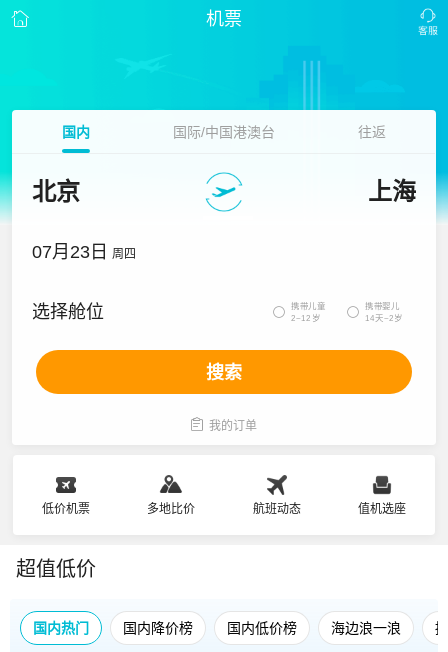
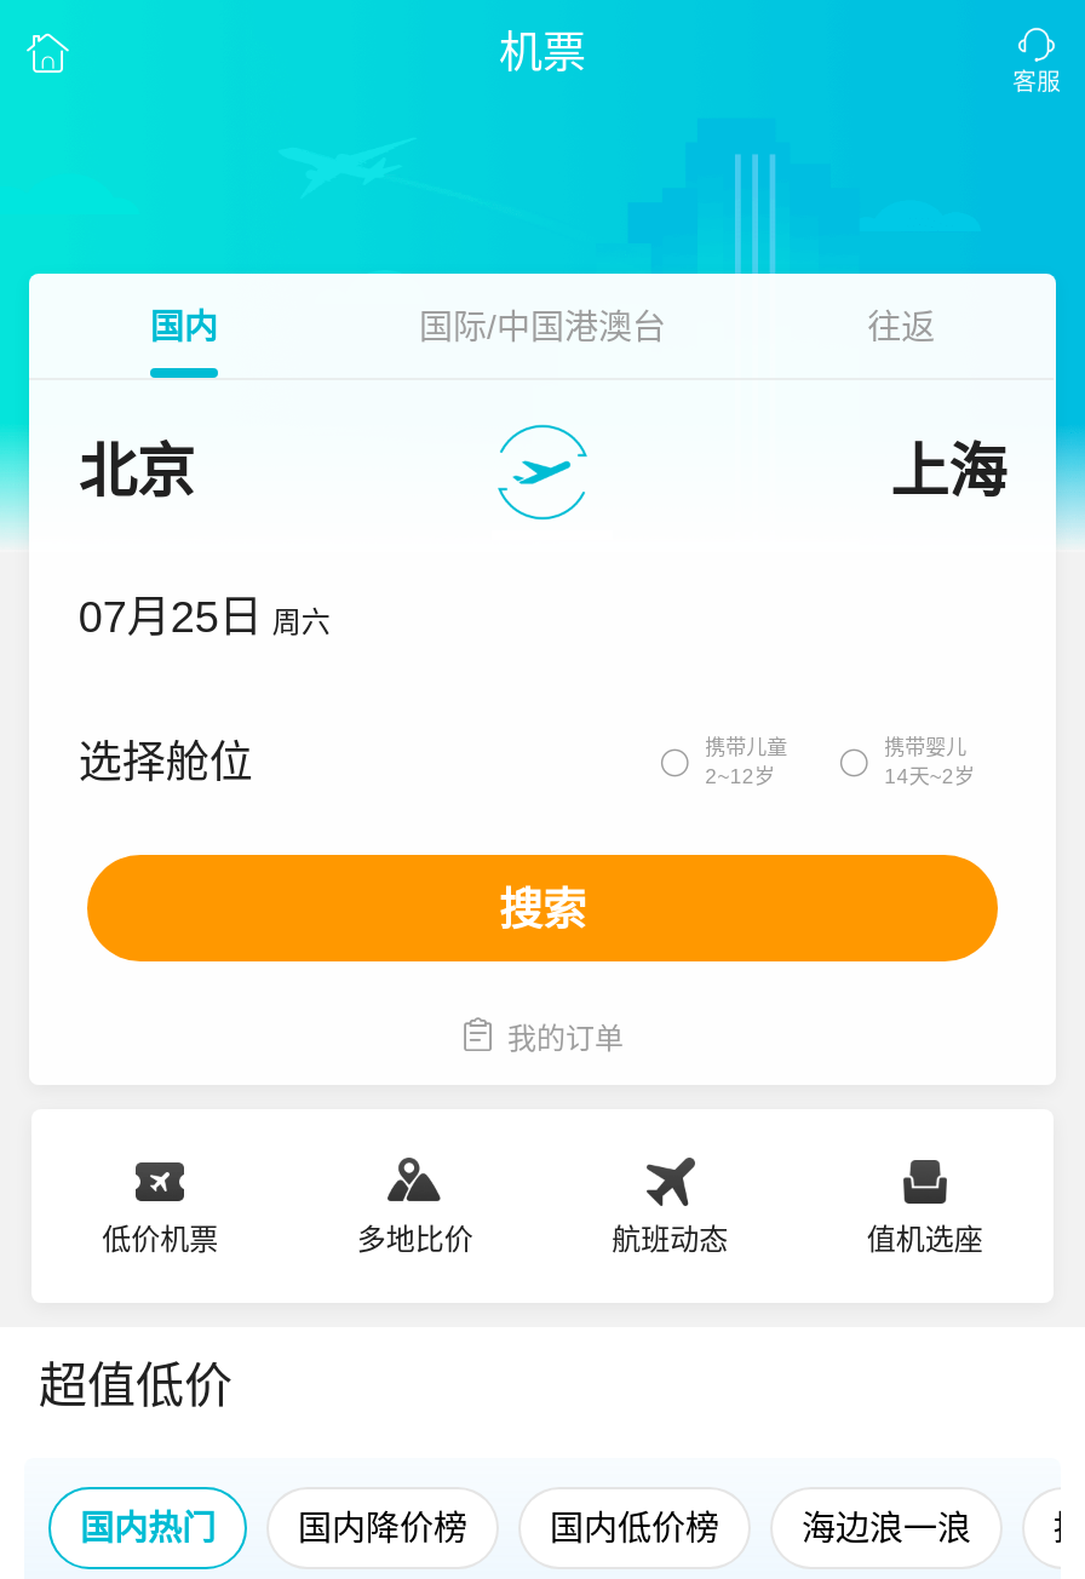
[32,242,136,262] 07月23日 周四 -> [78,593,330,642] 07月25日 周六

